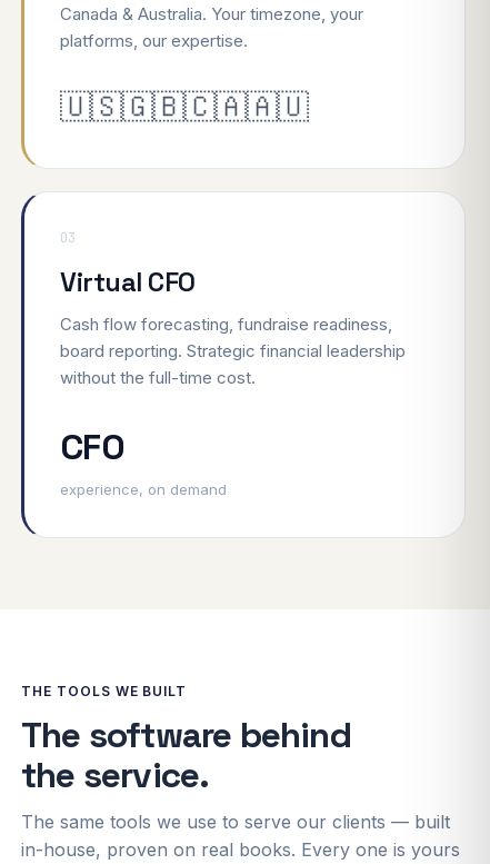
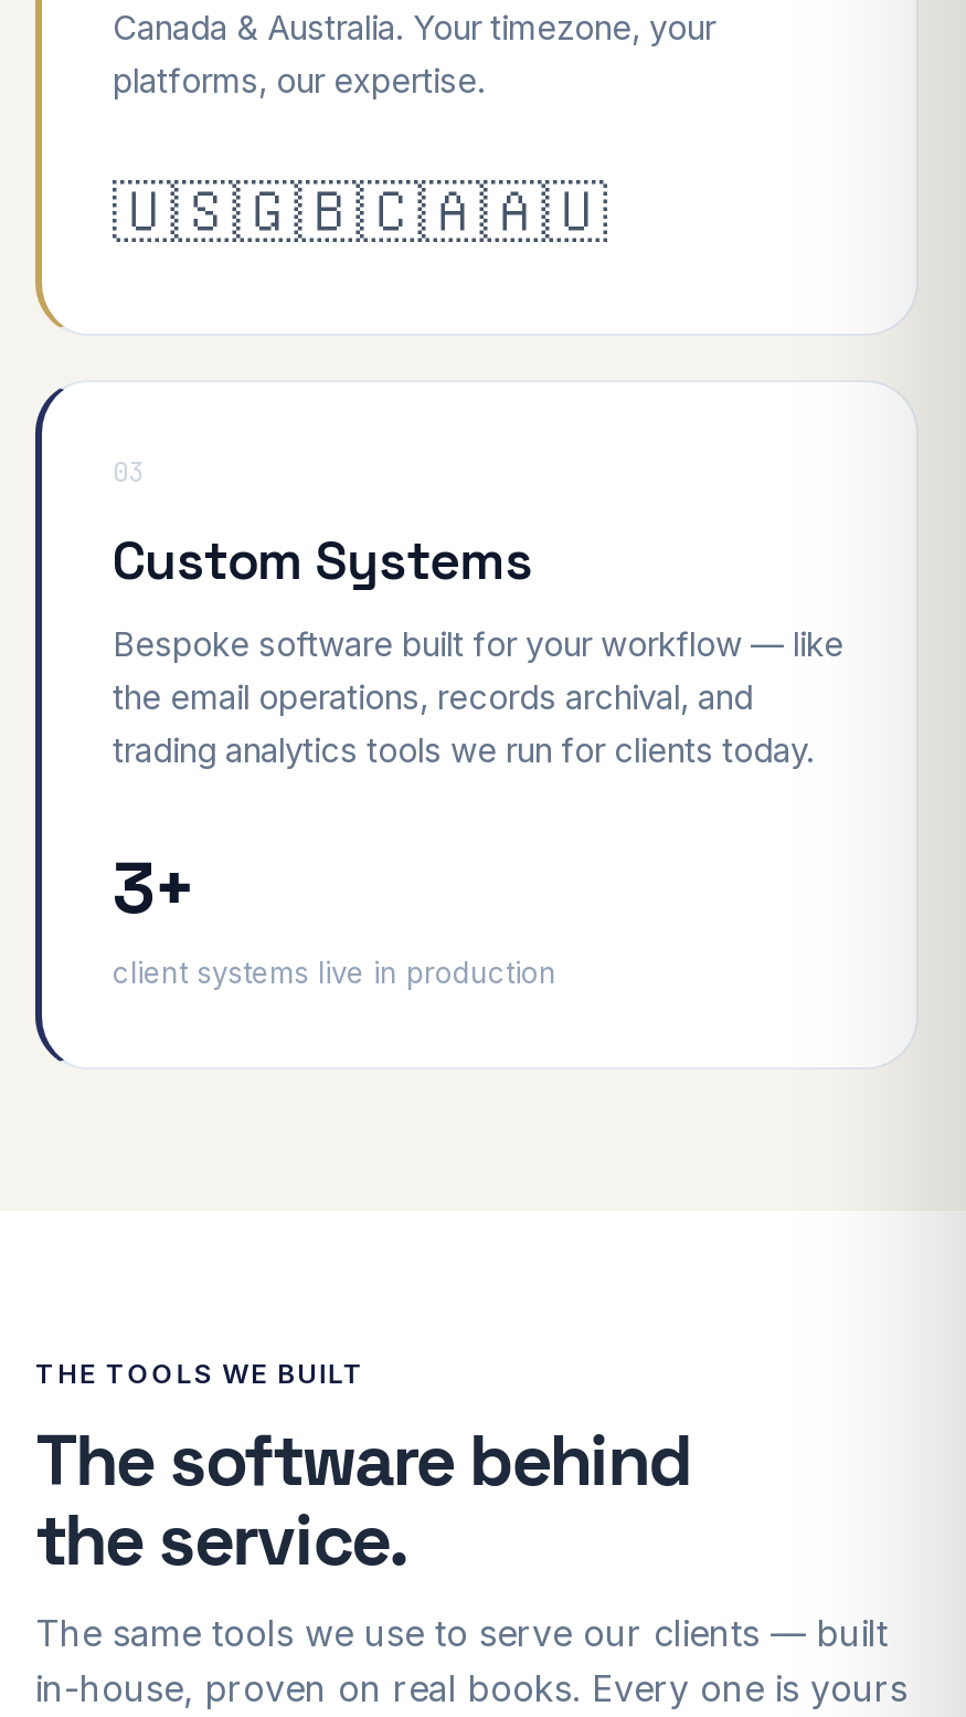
[60,265,406,388] Virtual CFO | Cash flow forecasting, fundraise readiness, | board reporting. Strategic financial leadership | without the full-time cost. -> [113,526,843,771] Custom Systems | Bespoke software built for your workflow — like | the email operations, records archival, and | trading analytics tools we run for clients today.
[60,425,227,498] CFO | experience, on demand -> [113,844,556,990] 3+ | client systems live in production

